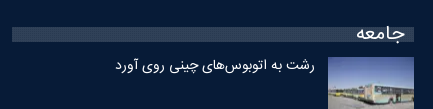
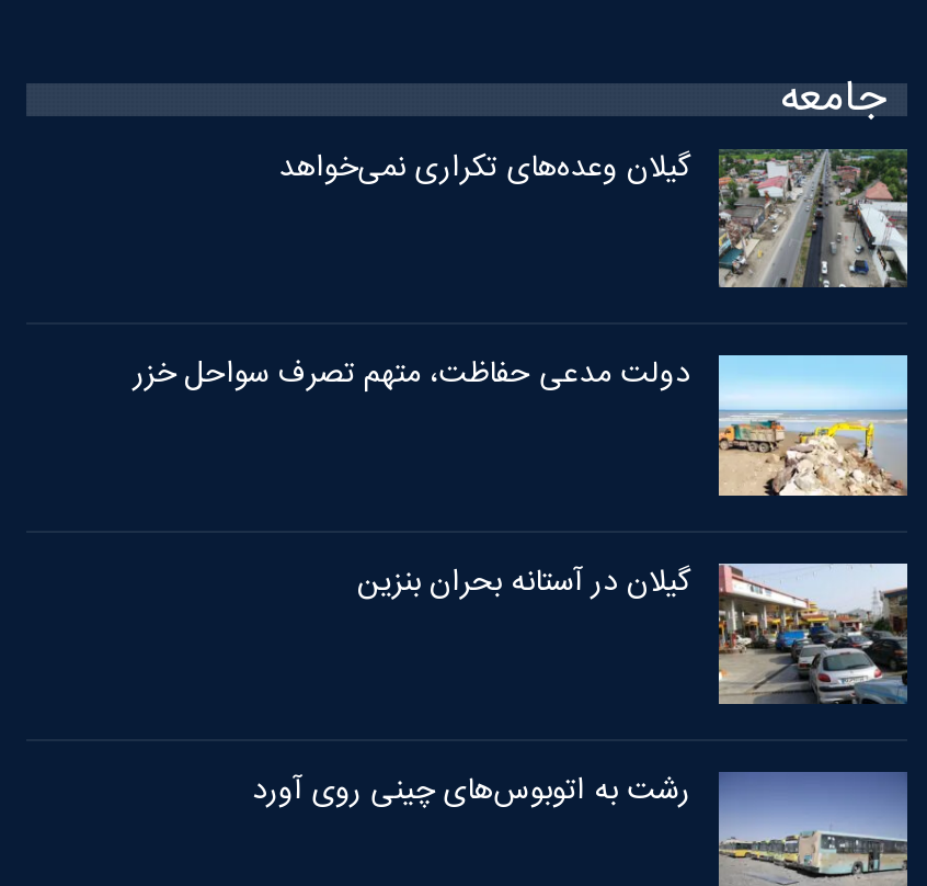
none -> [134,350,909,498] [image] | دولت مدعی حفاظت، متهم تصرف سواحل خزر
none -> [278,142,909,289] [image] | گیلان وعده‌های تکراری نمی‌خواهد
none -> [357,557,909,735] [image] | گیلان در آستانه بحران بنزین

